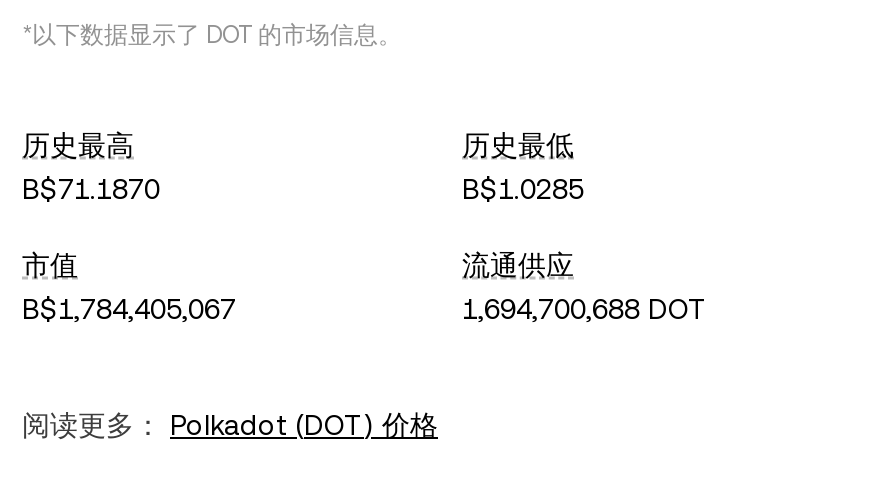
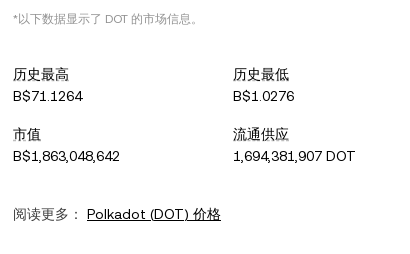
[22,173,160,205] B$71.1870 -> [13,88,82,104] B$71.1264
[462,173,584,205] B$1.0285 -> [233,88,294,104] B$1.0276
[22,293,236,325] B$1,784,405,067 -> [13,148,120,164] B$1,863,048,642
[462,293,708,325] 1,694,700,688 DOT -> [233,148,356,164] 1,694,381,907 DOT

